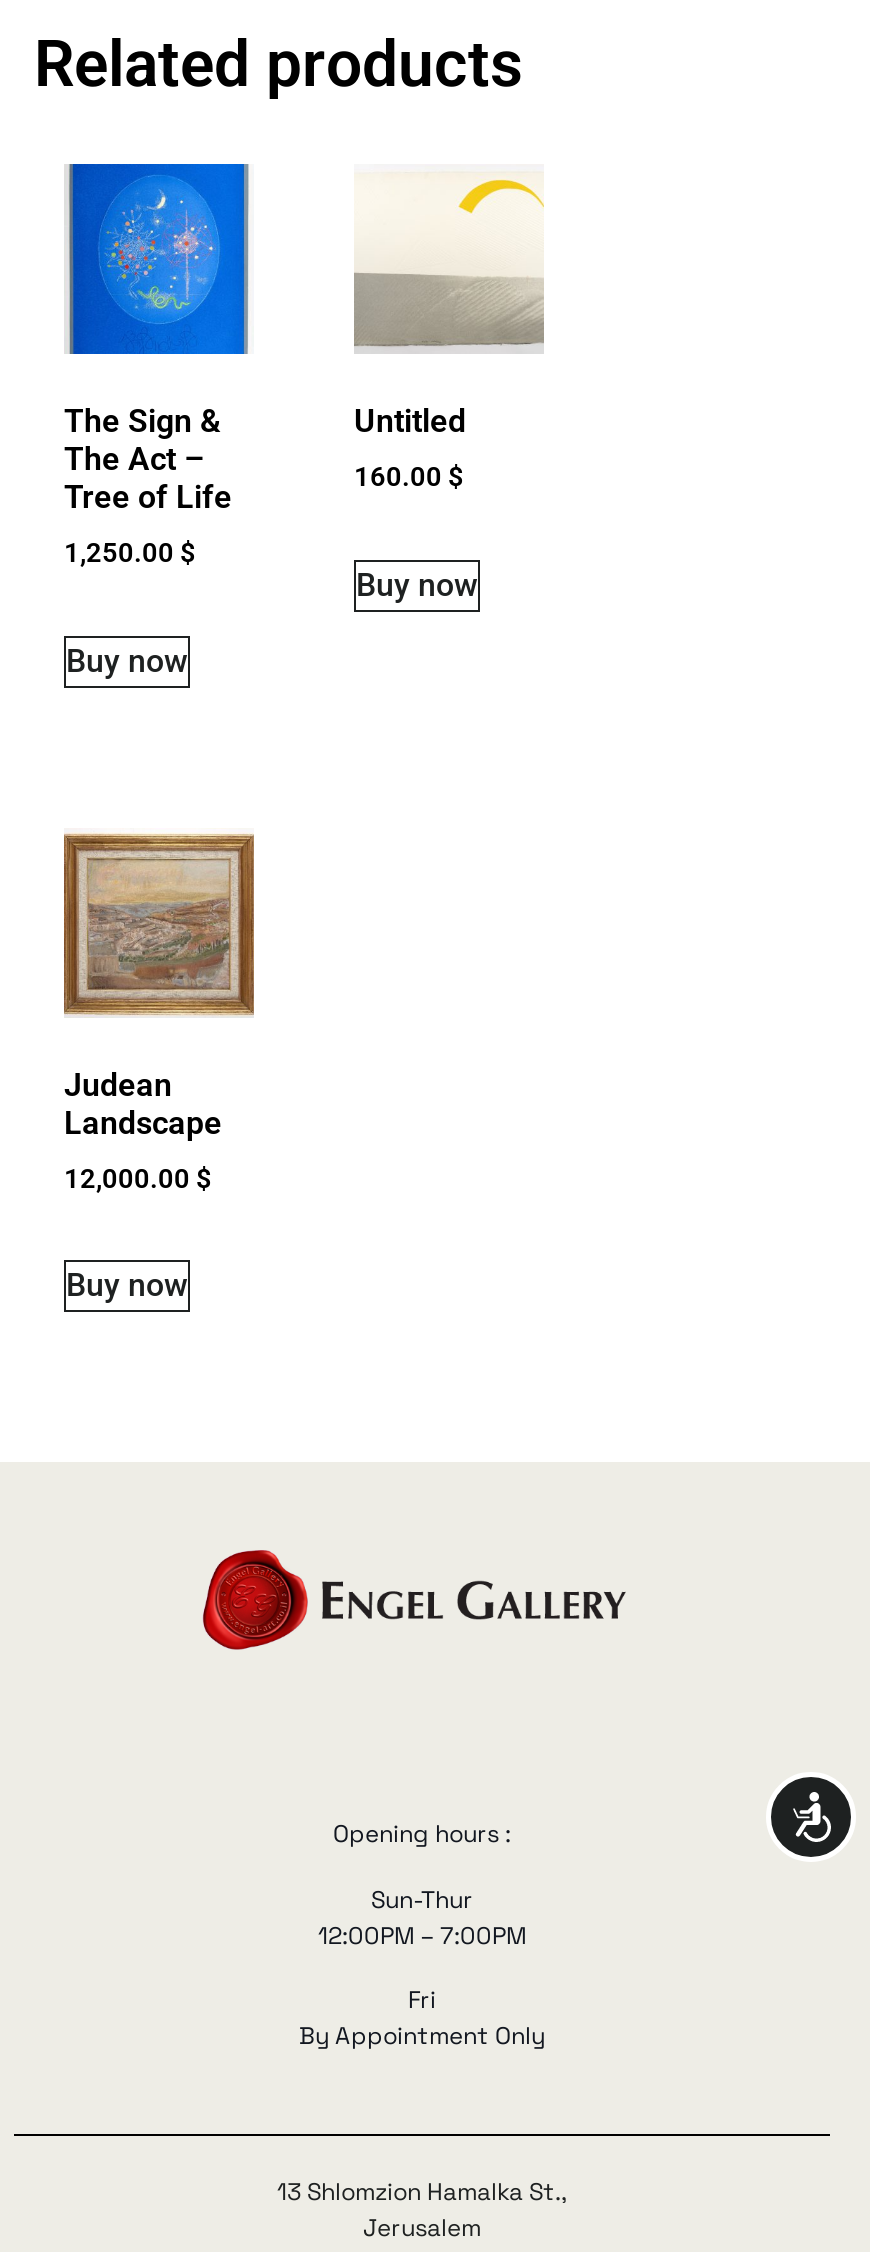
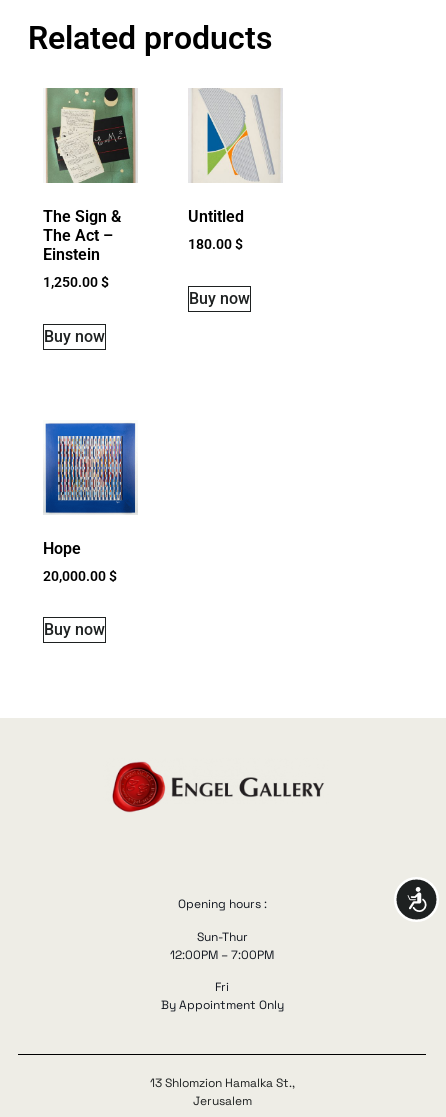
[68,162,248,356] [image] -> [46,87,136,184] [image]
[354,166,544,348] [image] -> [189,88,282,179] [image]
[354,459,464,491] 160.00 $ -> [188,236,243,252] 180.00 $
[64,477,232,515] Tree of Life -> [43,245,100,264] Einstein
[62,832,256,1141] [image] | Judean | Landscape -> [43,422,138,557] [image] | Hope
[64,1161,212,1193] 12,000.00 $ -> [43,567,117,583] 20,000.00 $

